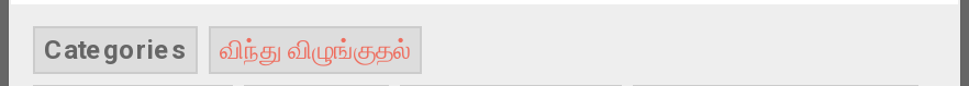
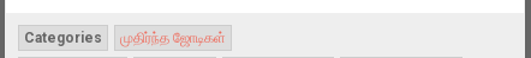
[220,34,411,65] விந்து விழுங்குதல் -> [120,30,226,46] முதிர்ந்த ஜோடிகள்

